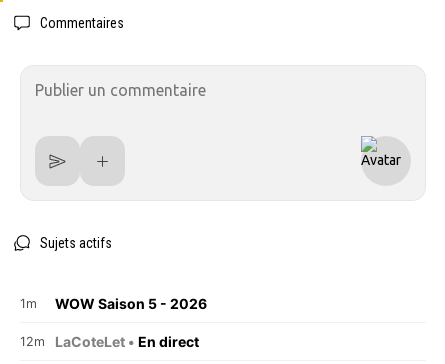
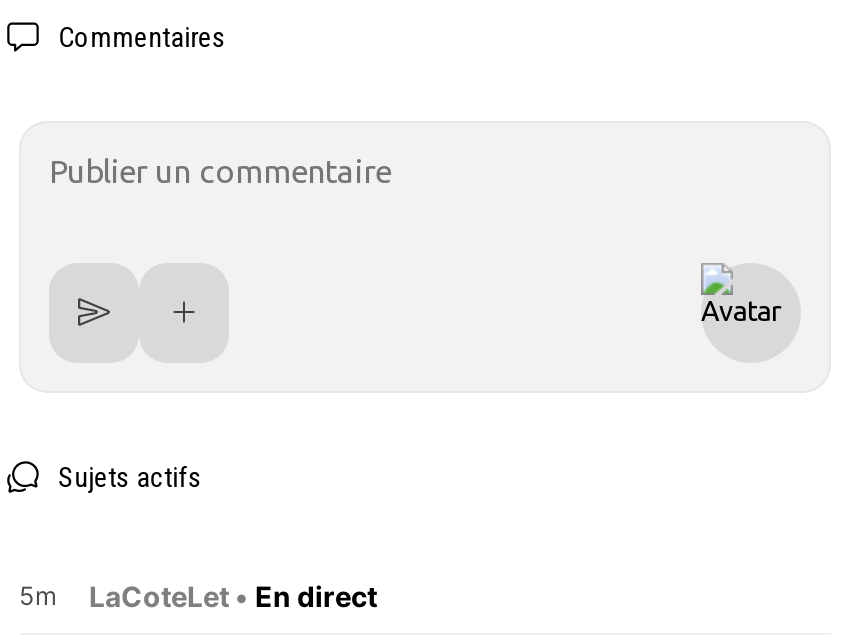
[20,295,207,349] 1m | WOW Saison 5 - 2026 | 12m -> [19,581,57,611] 5m

